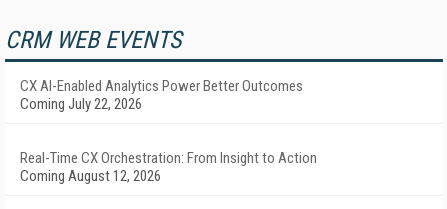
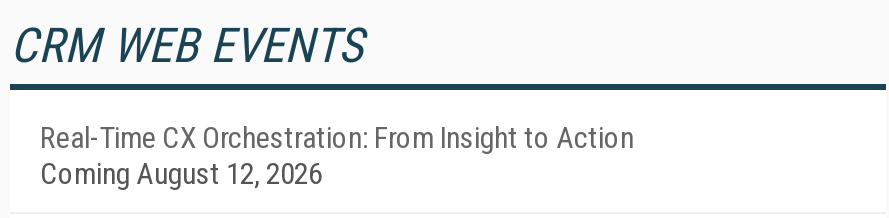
[20,77,303,113] CX AI-Enabled Analytics Power Better Outcomes | Coming July 22, 2026 -> none

